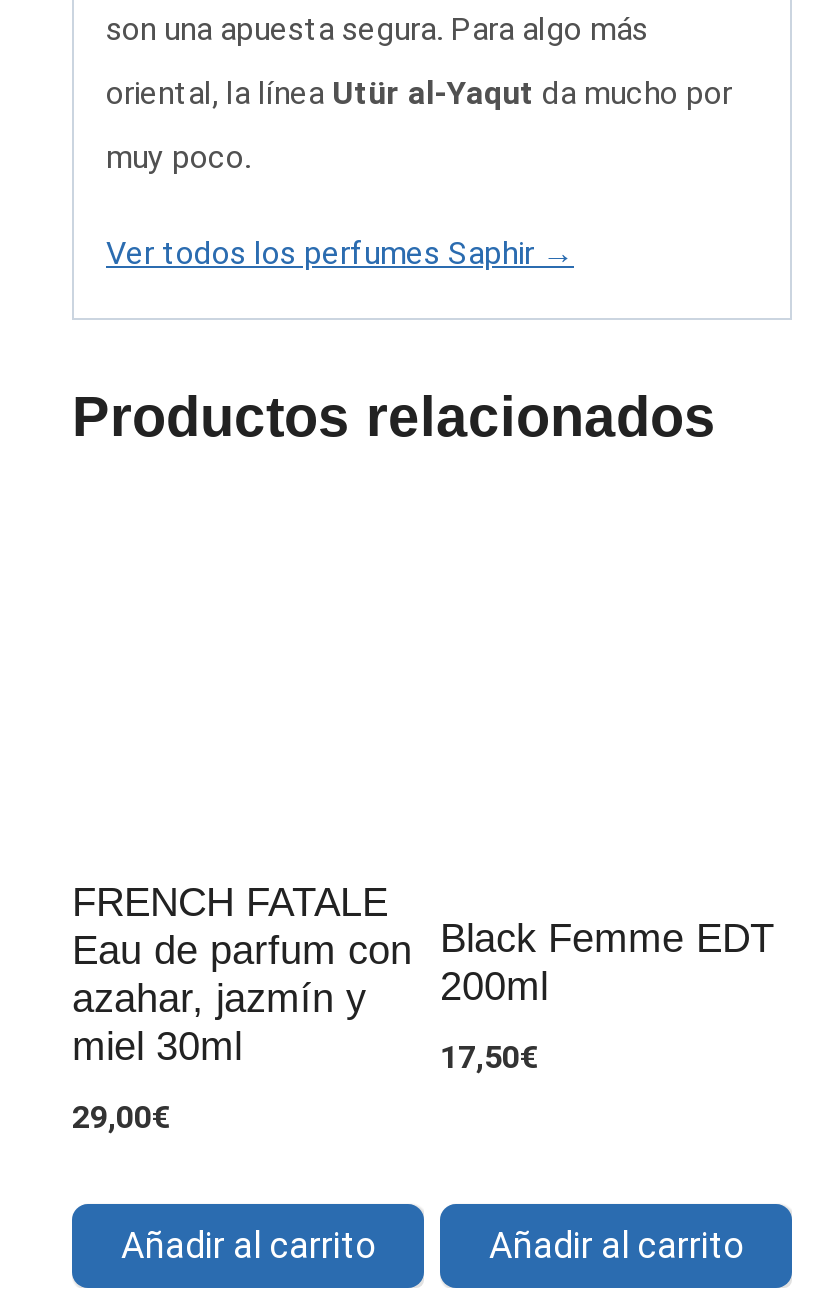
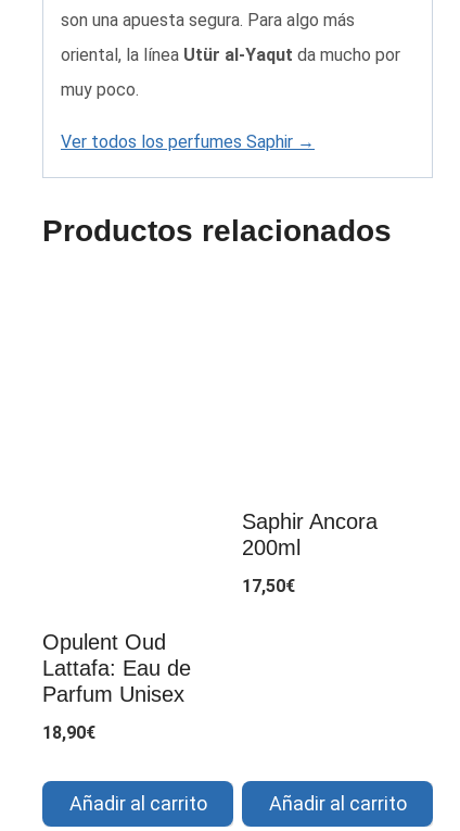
[72,879,412,1067] FRENCH FATALE | Eau de parfum con | azahar, jazmín y | miel 30ml -> [42,631,191,707] Opulent Oud | Lattafa: Eau de | Parfum Unisex
[440,915,774,959] Black Femme EDT -> [242,509,378,533] Saphir Ancora
[72,1097,170,1135] 29,00€ -> [42,723,95,744] 18,90€

